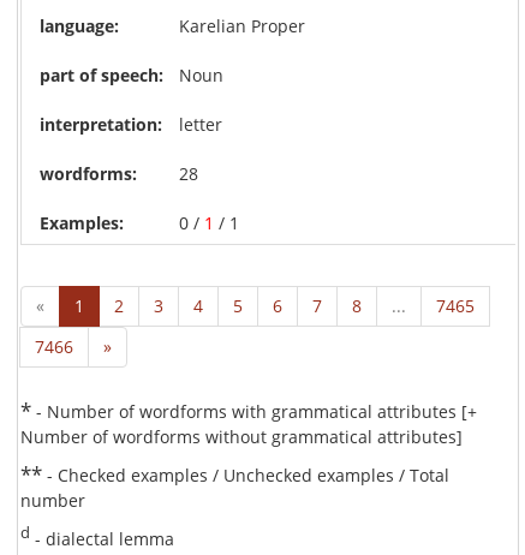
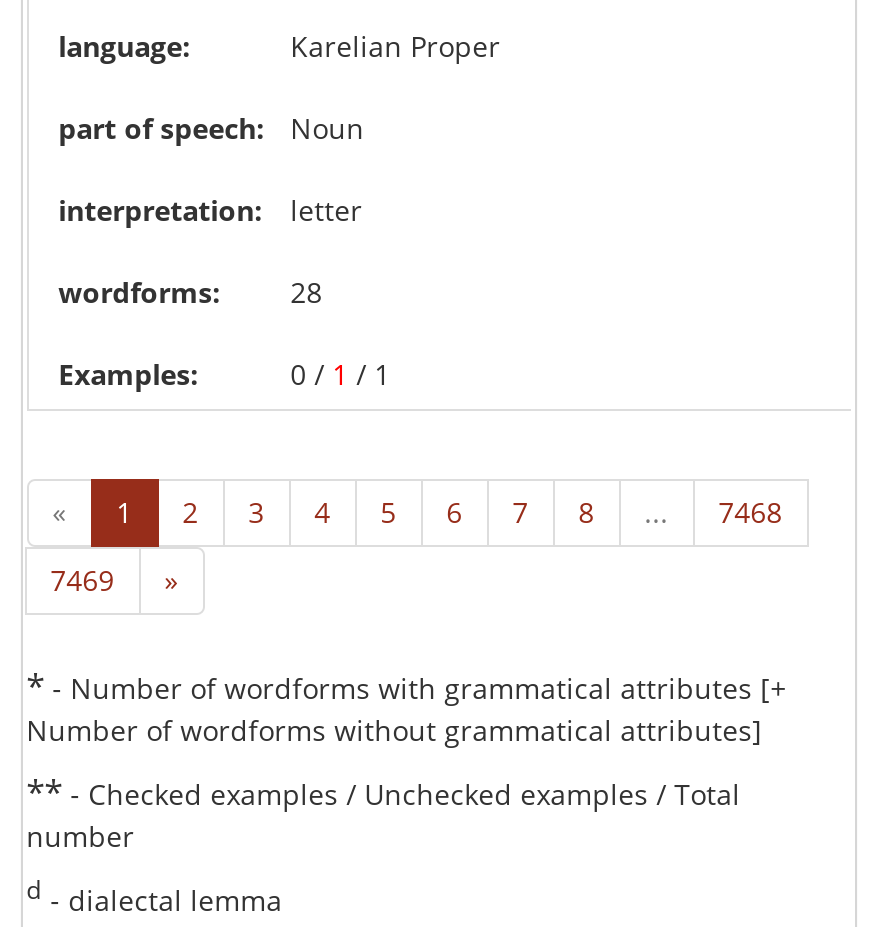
[436,294,474,317] 7465 -> [718,493,782,531] 7468
[34,335,73,358] 7466 -> [50,561,114,599] 7469

